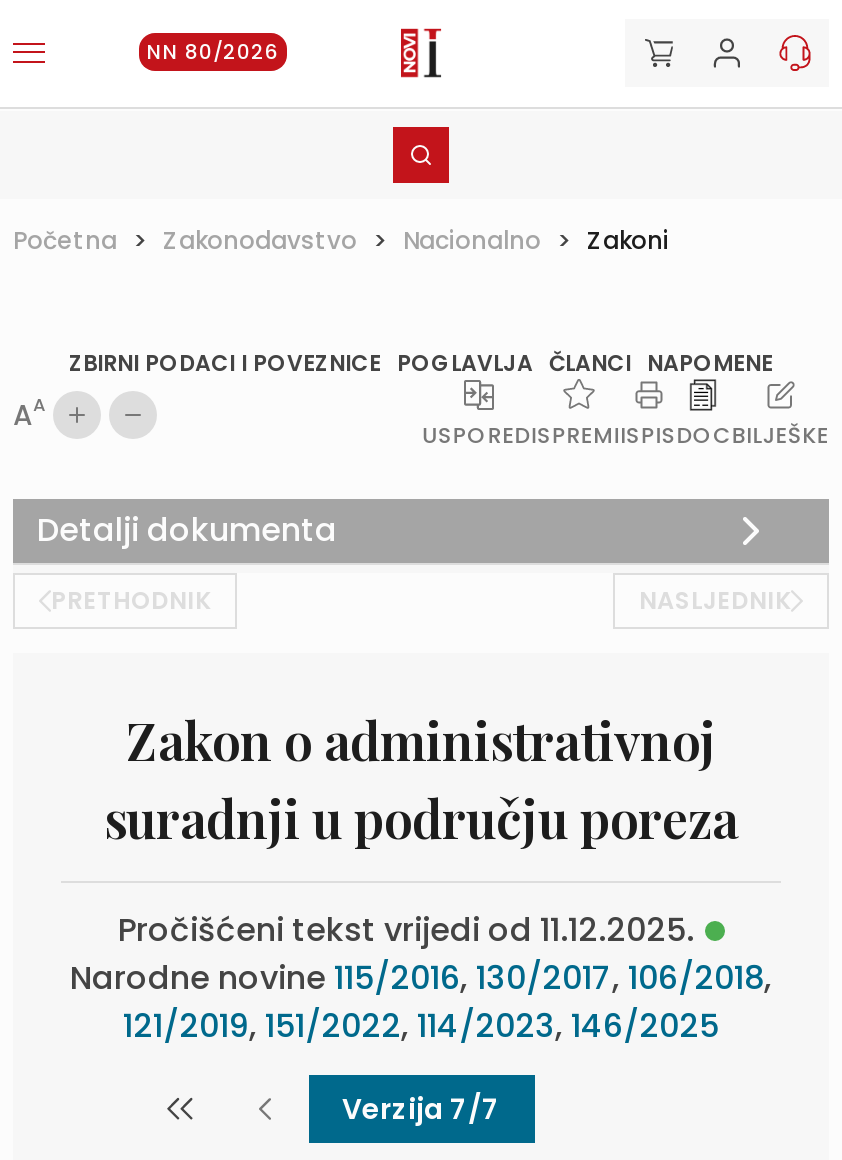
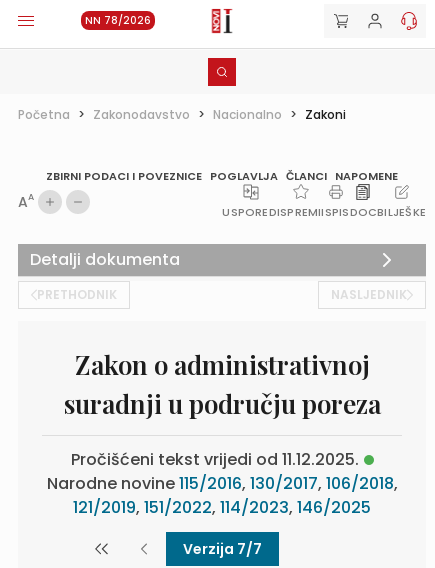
[147,37,279,67] NN 80/2026 -> [85,13,151,28] NN 78/2026

